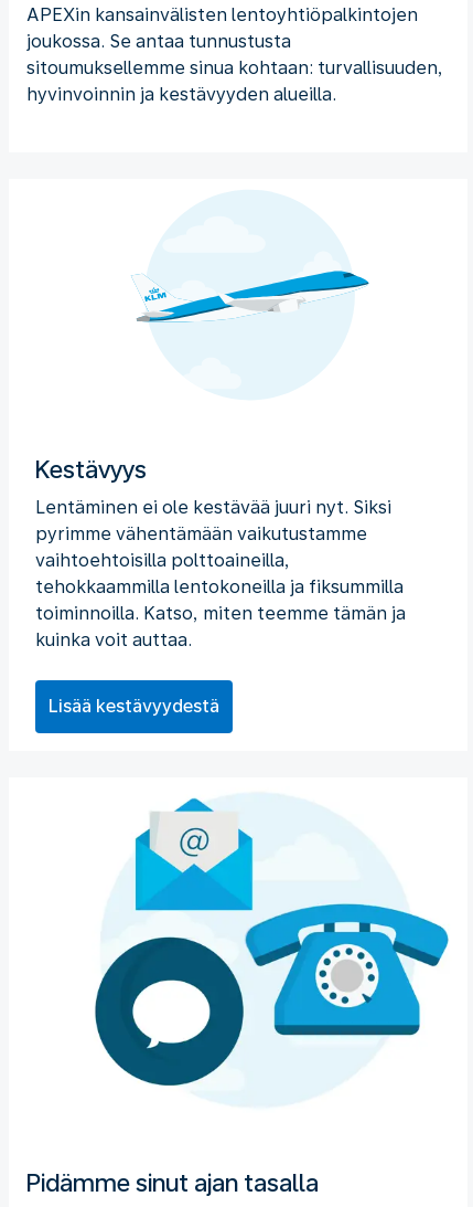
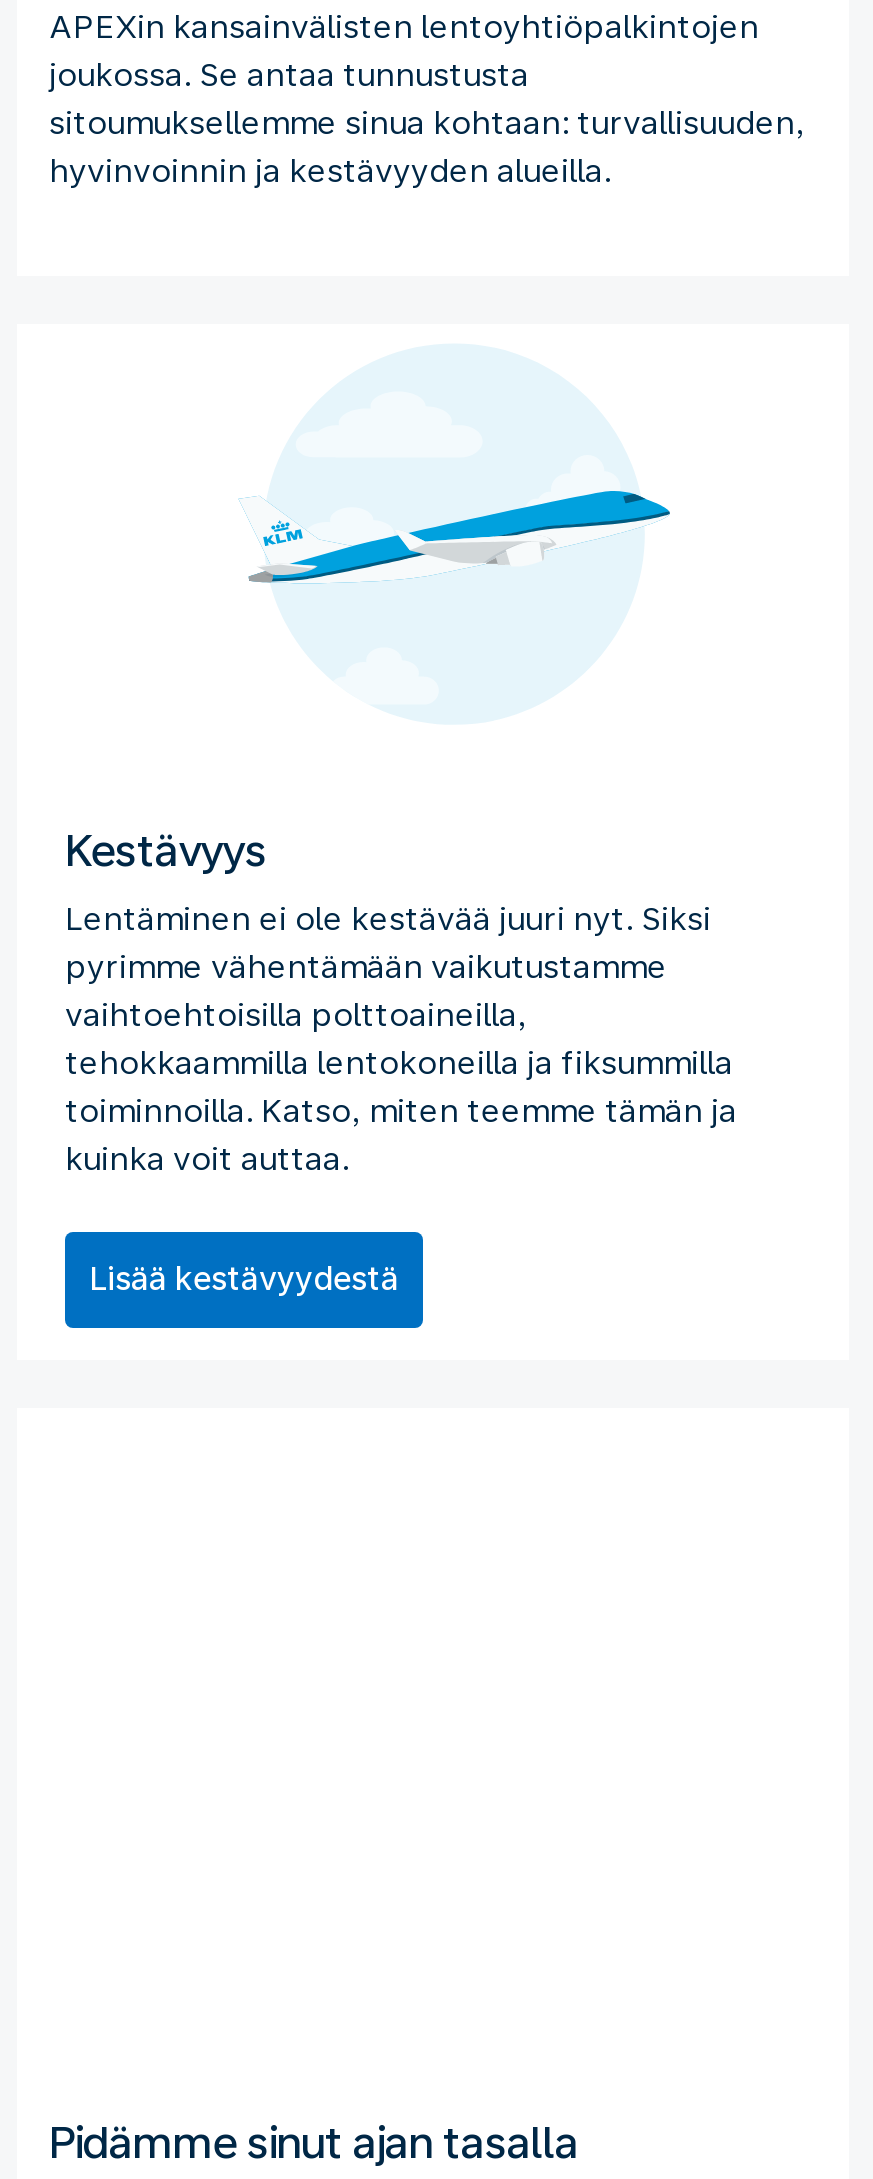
[94,797,450,1087] [image] -> none

